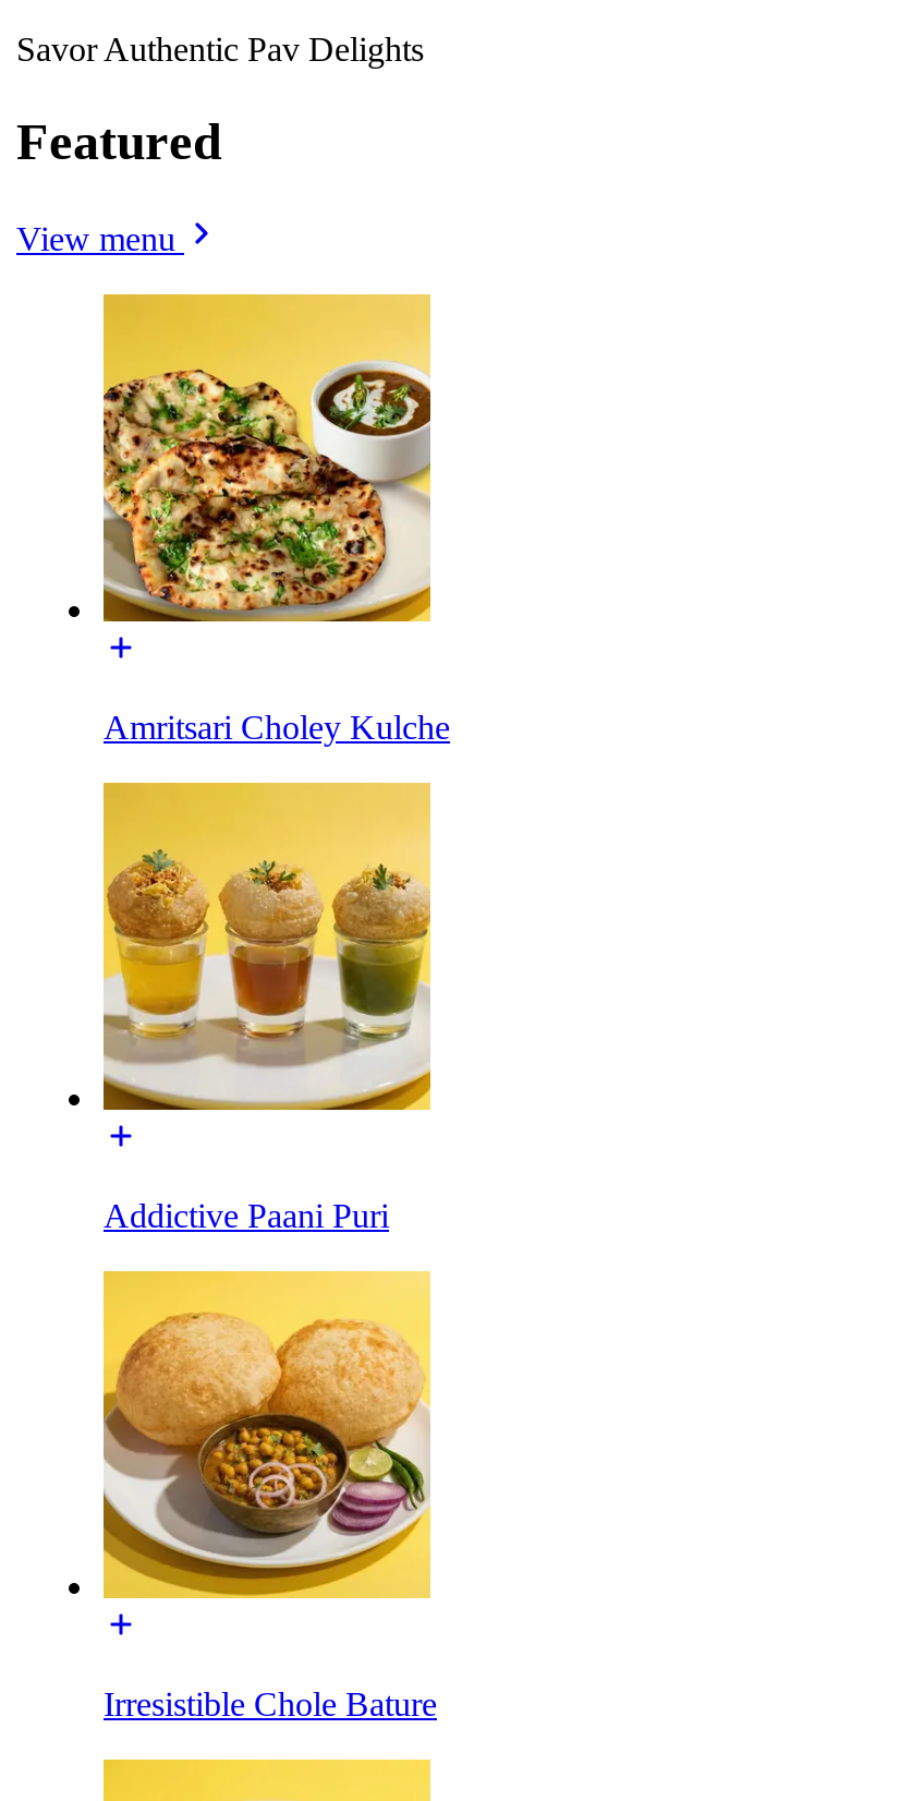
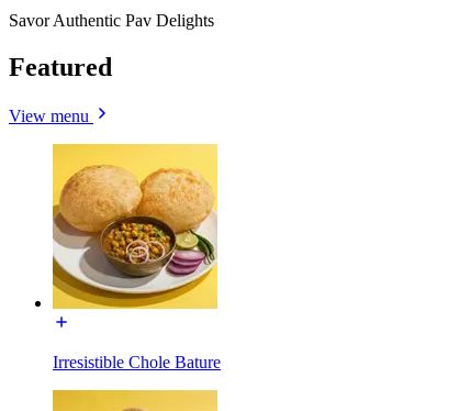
[101,342,450,745] [image] | Amritsari Choley Kulche -> none
[101,820,433,1233] [image] | Addictive Paani Puri -> none

